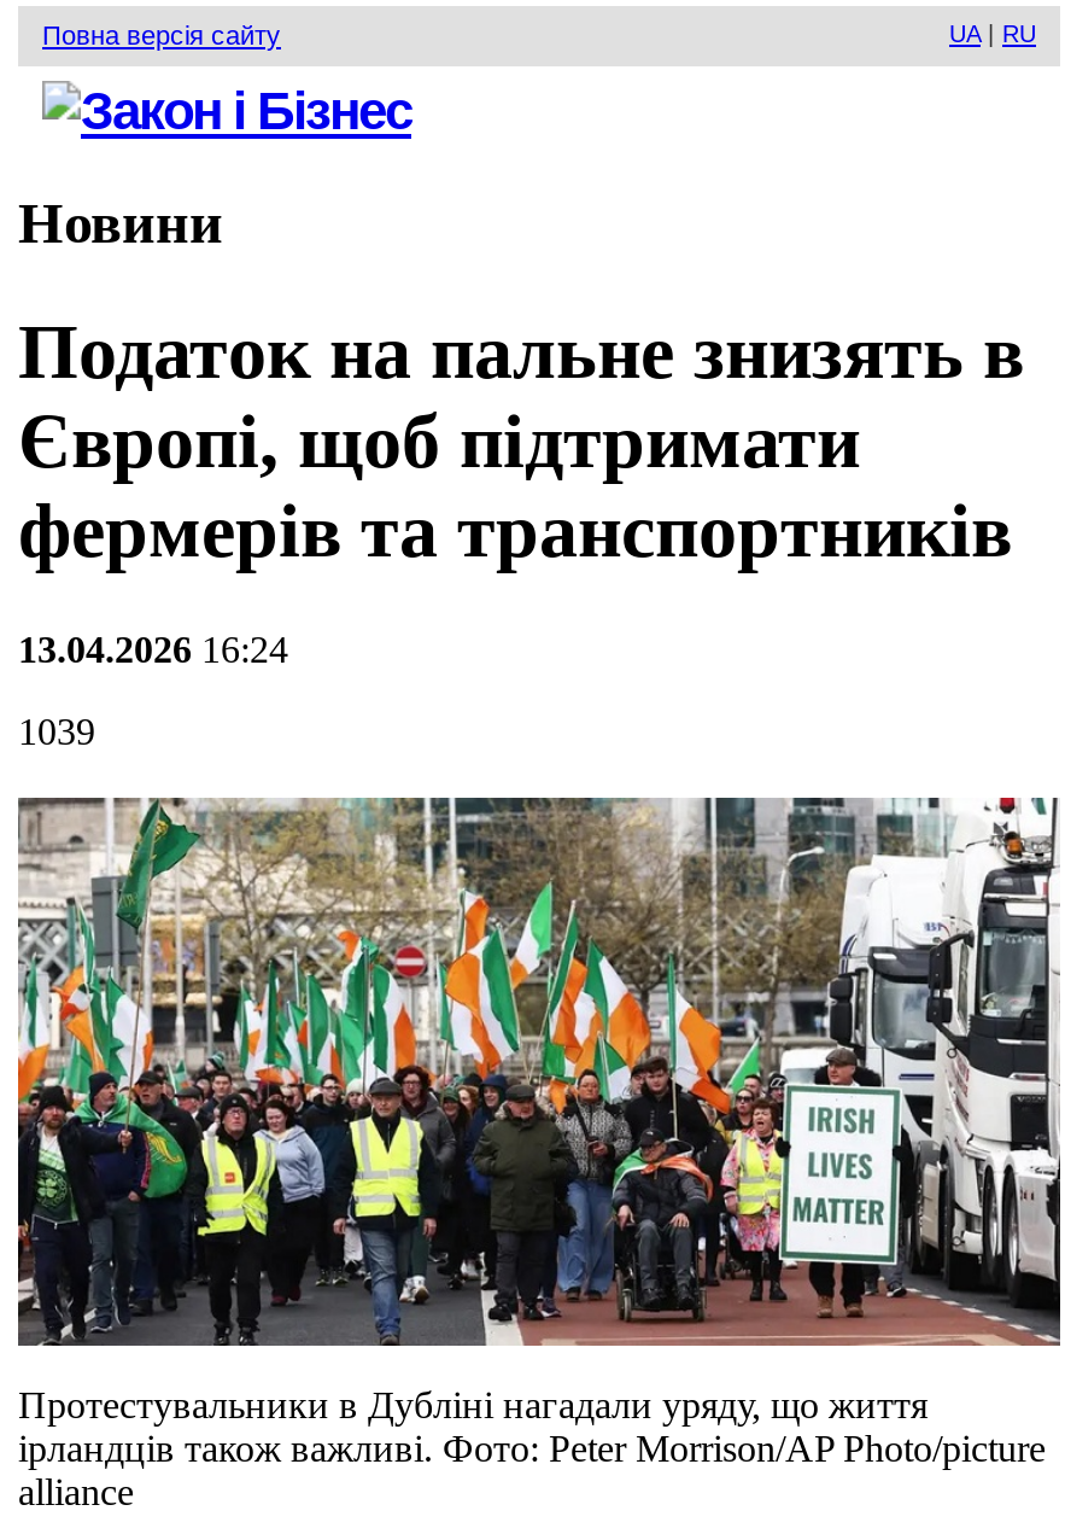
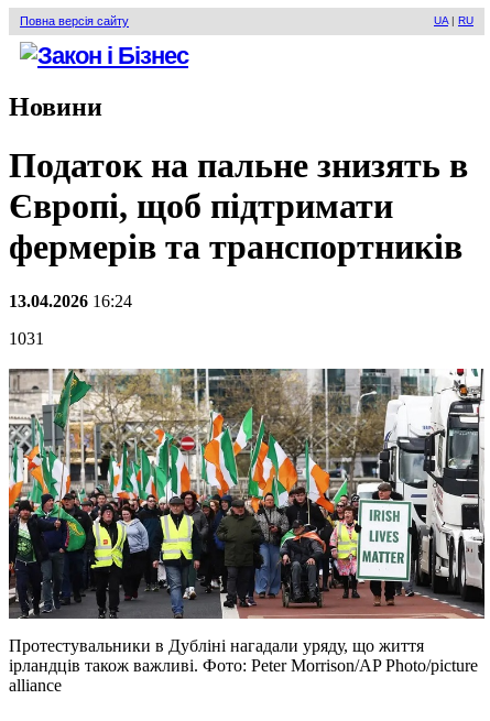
[18,710,95,751] 1039 -> [9,329,44,348] 1031

